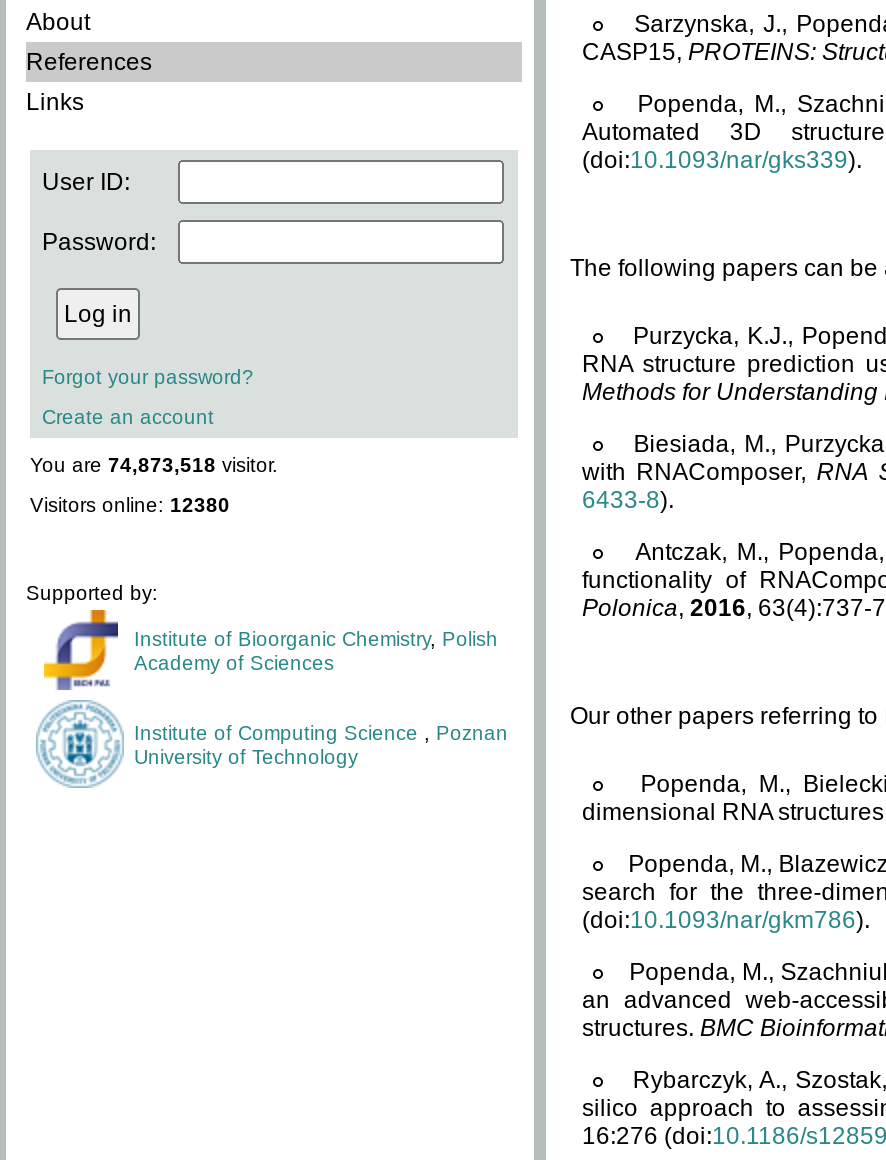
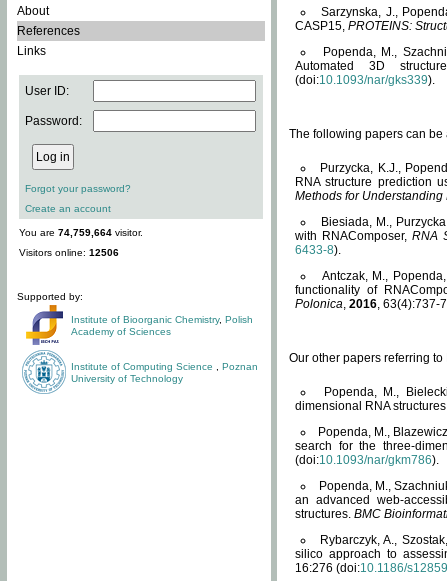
[30,454,278,476] You are 74,873,518 visitor. -> [19,227,143,238] You are 74,759,664 visitor.
[30,494,230,516] Visitors online: 12380 -> [19,247,119,258] Visitors online: 12506

